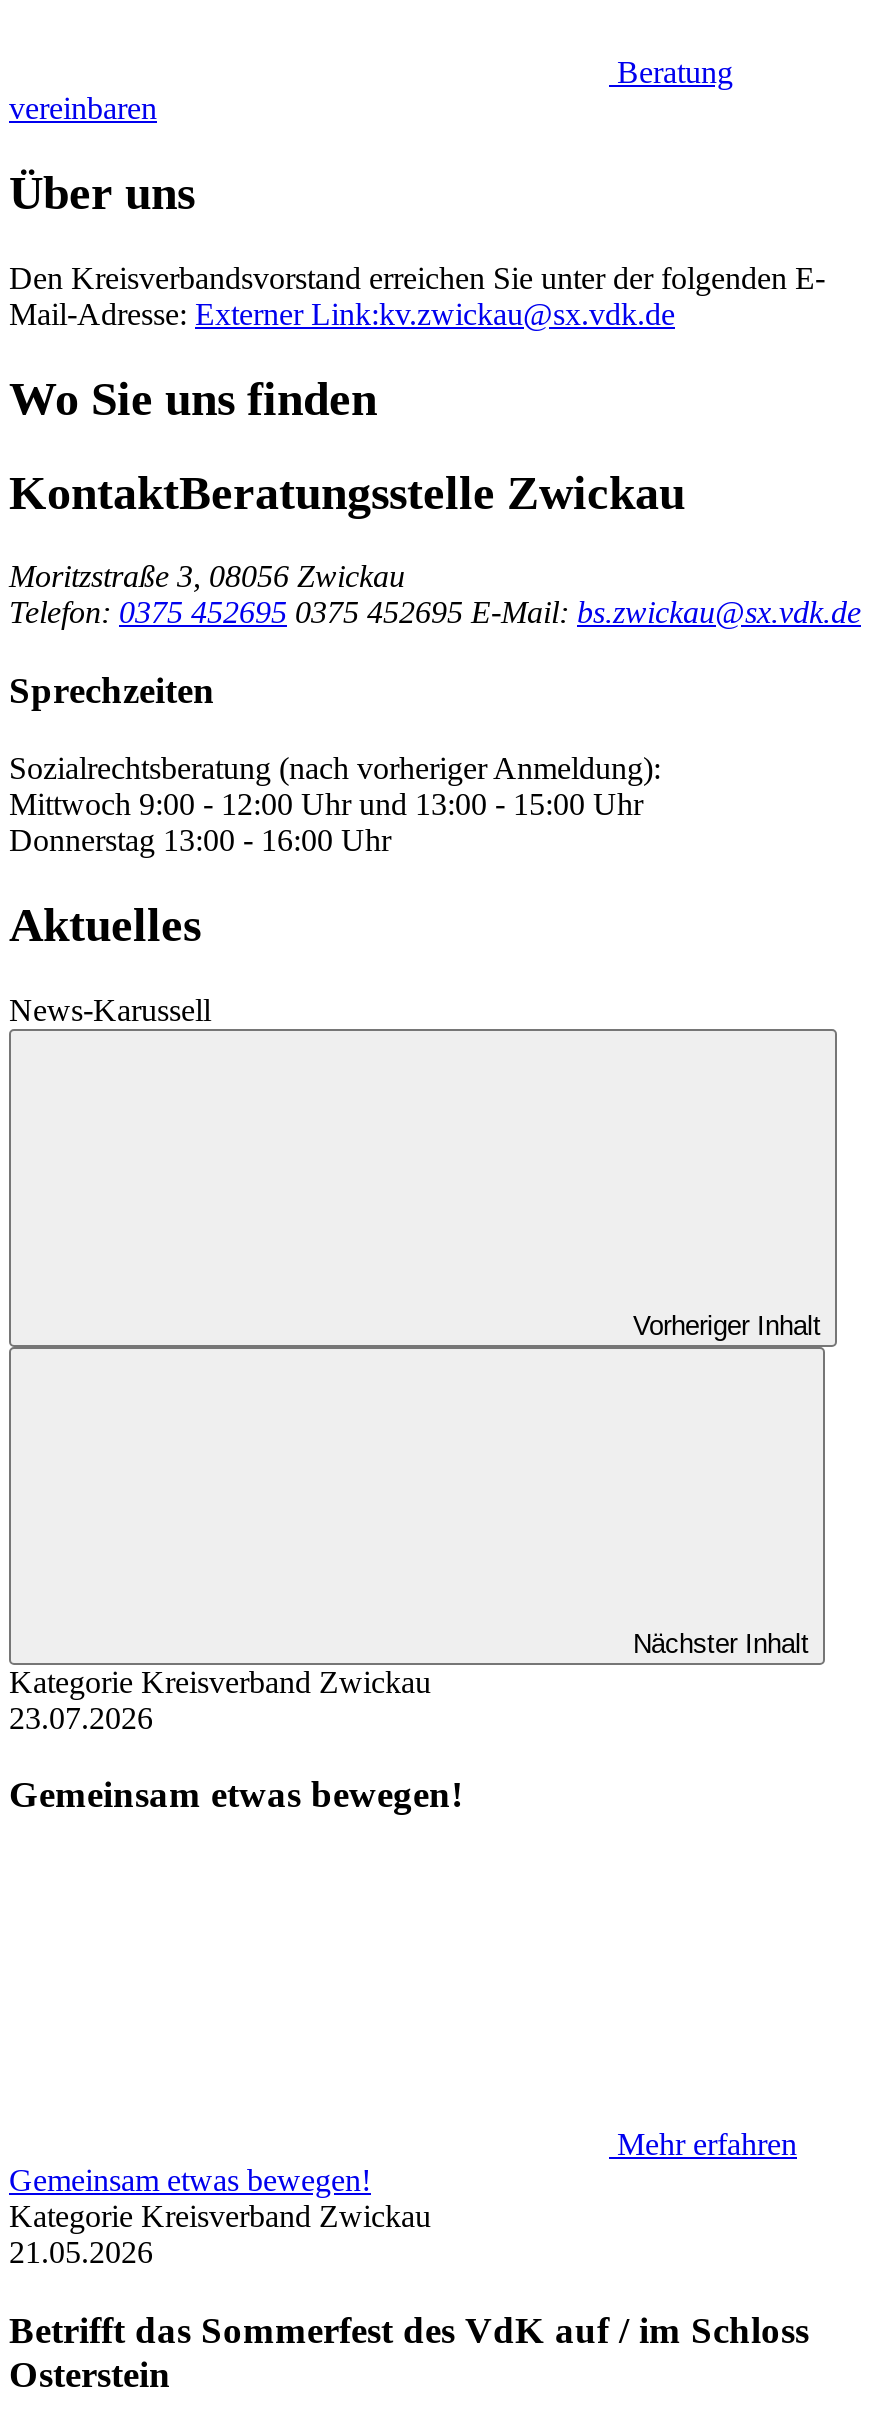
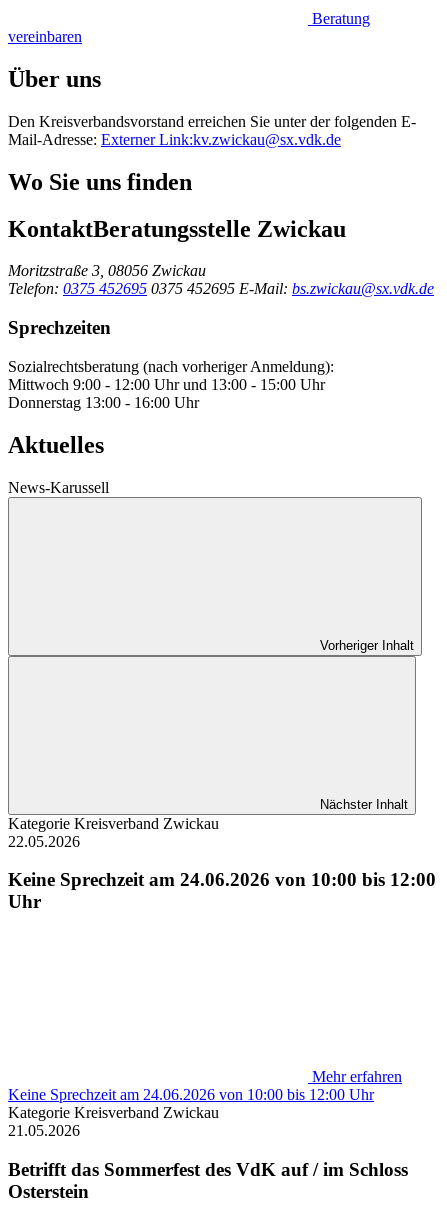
[9,1700,153,1734] 23.07.2026 -> [8,833,80,850] 22.05.2026
[9,1774,463,1816] Gemeinsam etwas bewegen! -> [8,869,436,912] Keine Sprechzeit am 24.06.2026 von 10:00 bis 12:00 | Uhr
[9,2163,371,2197] Gemeinsam etwas bewegen! -> [8,1086,374,1103] Keine Sprechzeit am 24.06.2026 von 10:00 bis 12:00 Uhr

